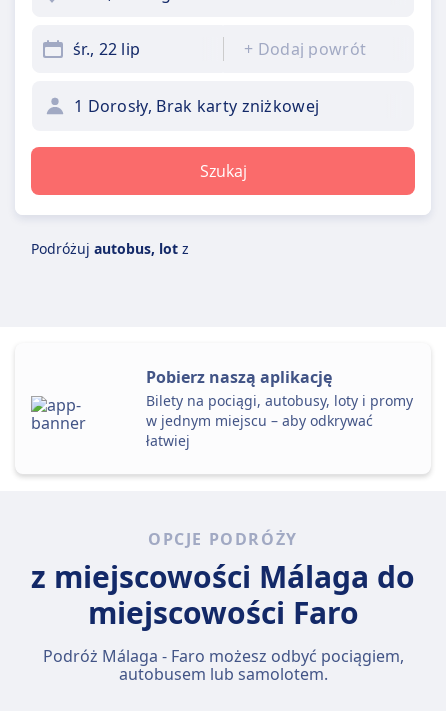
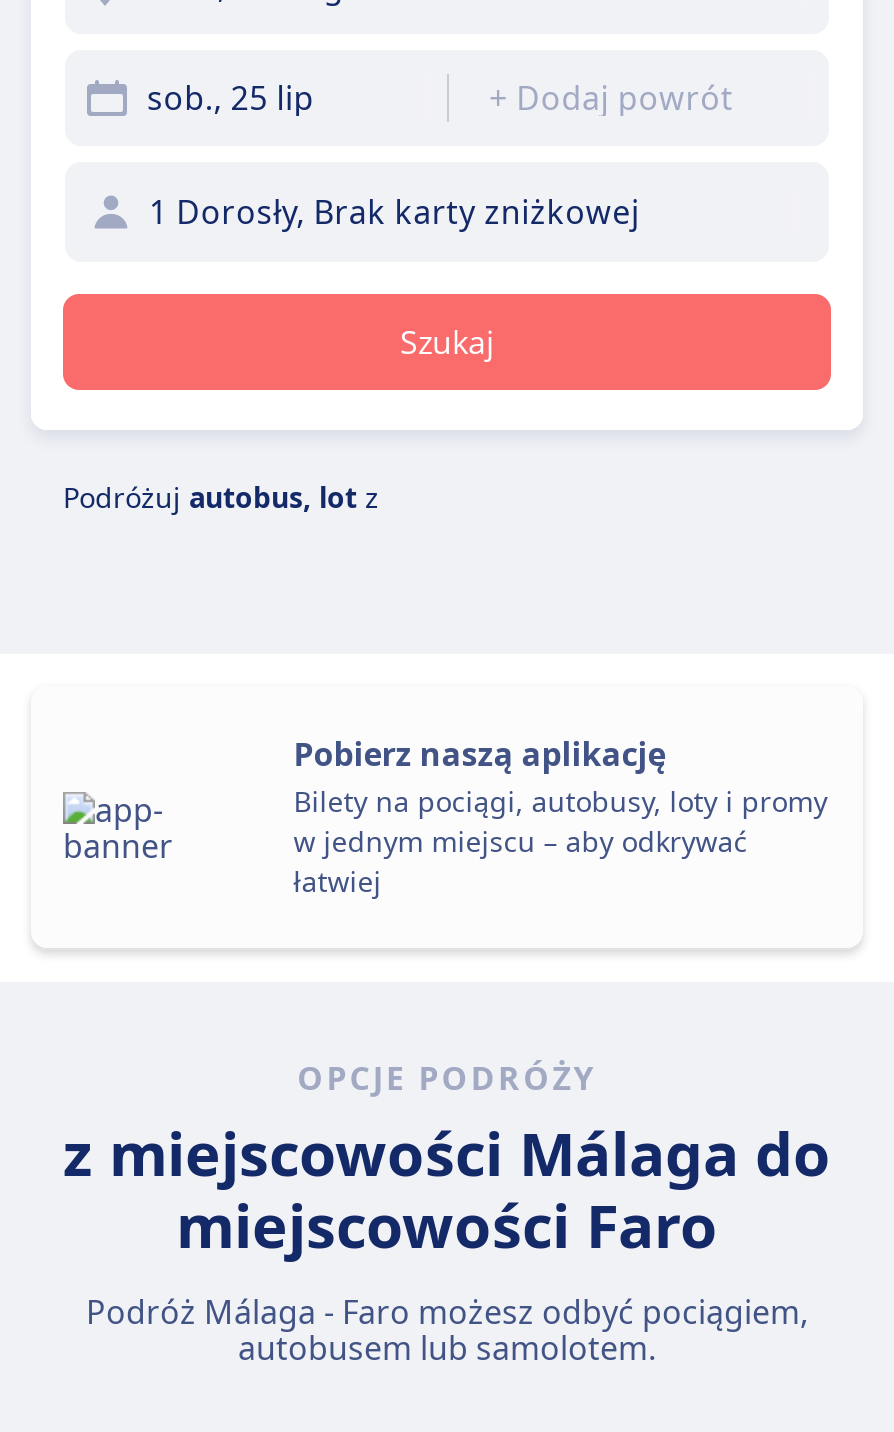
[73,38,140,60] śr., 22 lip -> [147,76,314,120] sob., 25 lip

